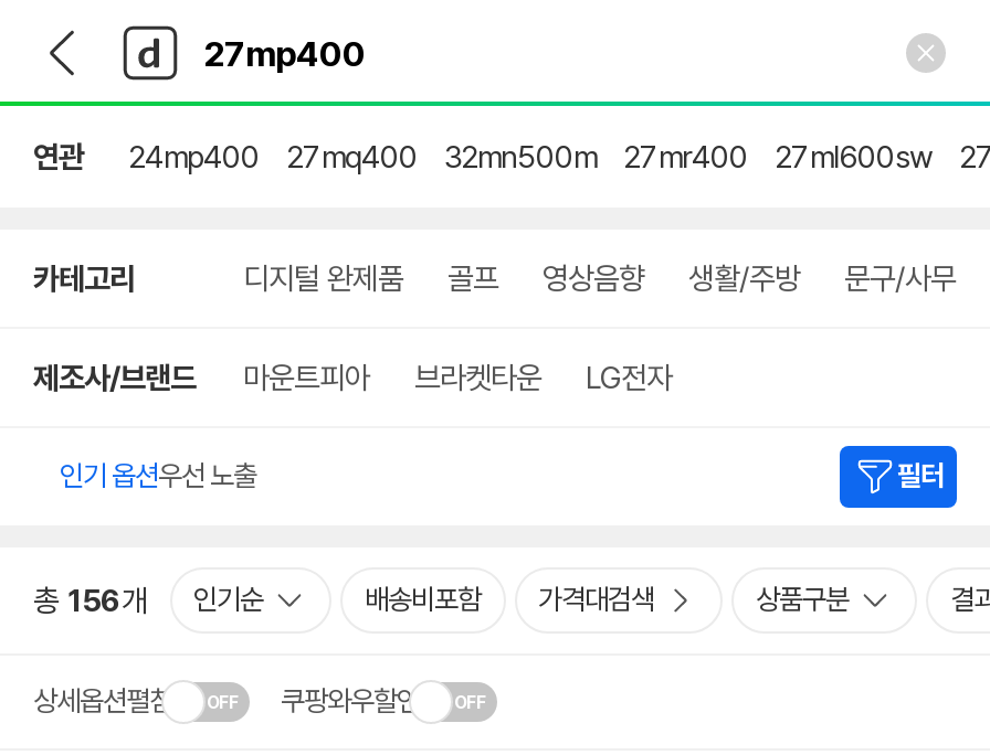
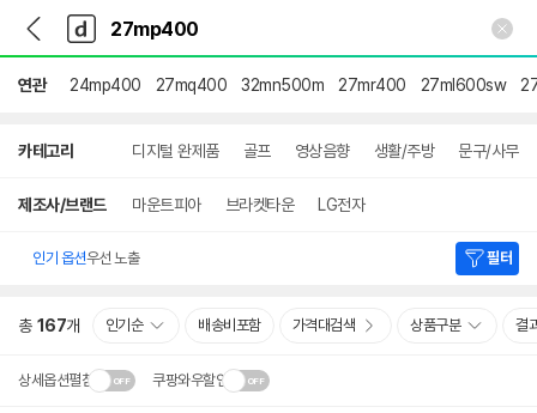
[33,583,263,618] 총 156개 인기순 -> [18,316,143,335] 총 167개 인기순

